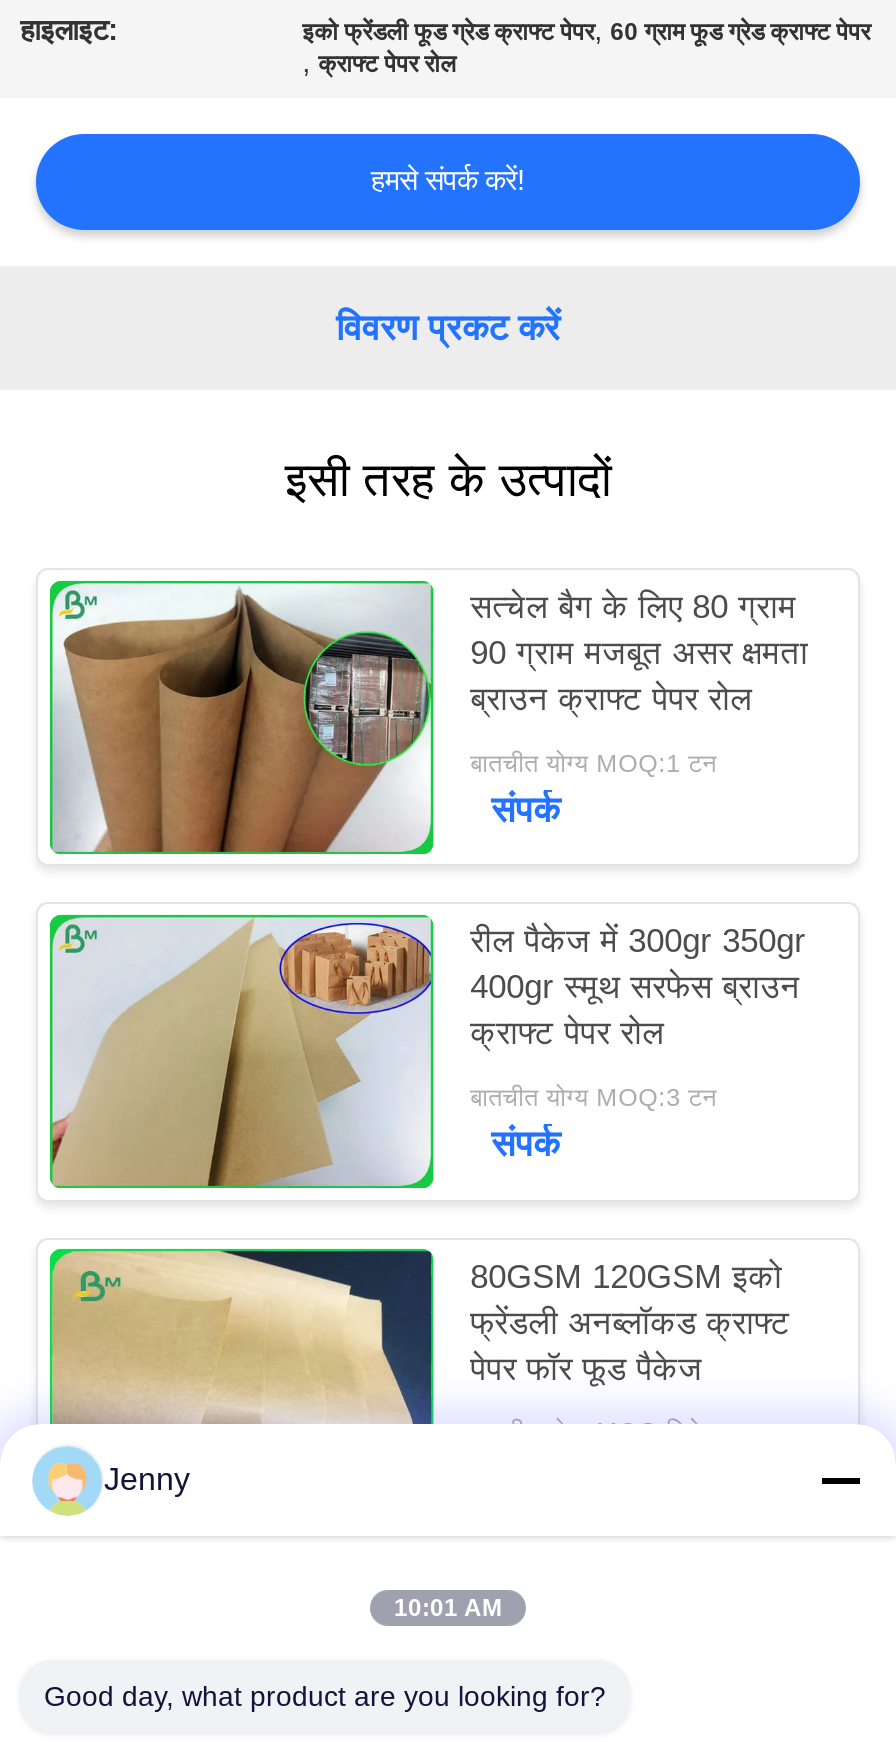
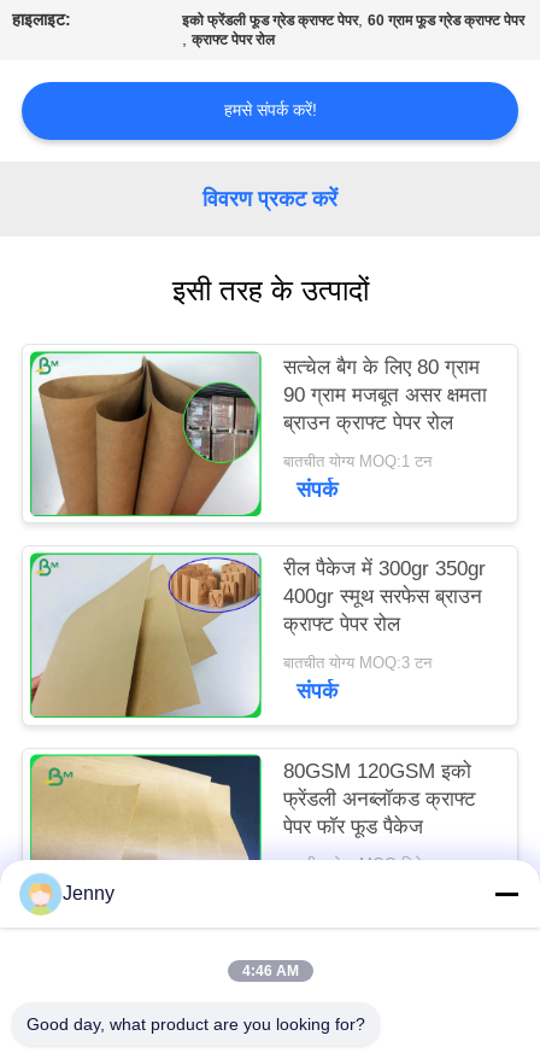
[394,1594,502,1622] 10:01 AM -> [242,963,298,979] 4:46 AM

